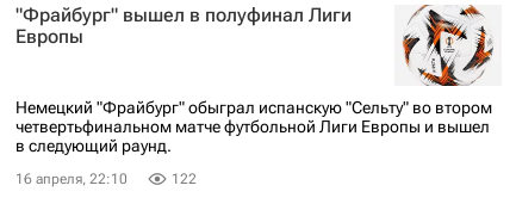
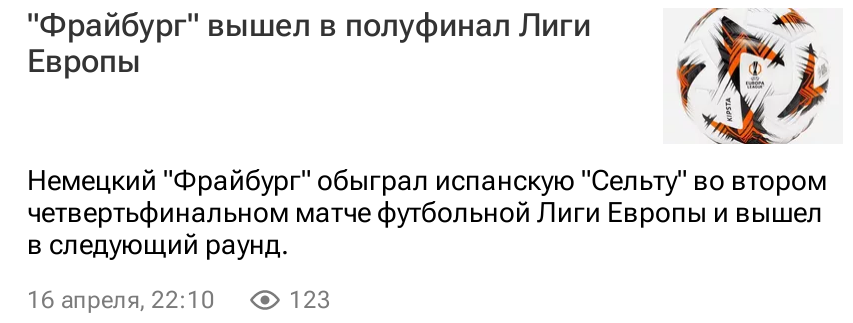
[172,170,197,187] 122 -> [289,285,331,313] 123

